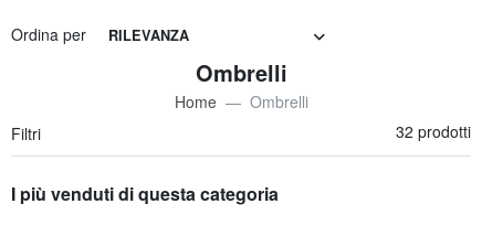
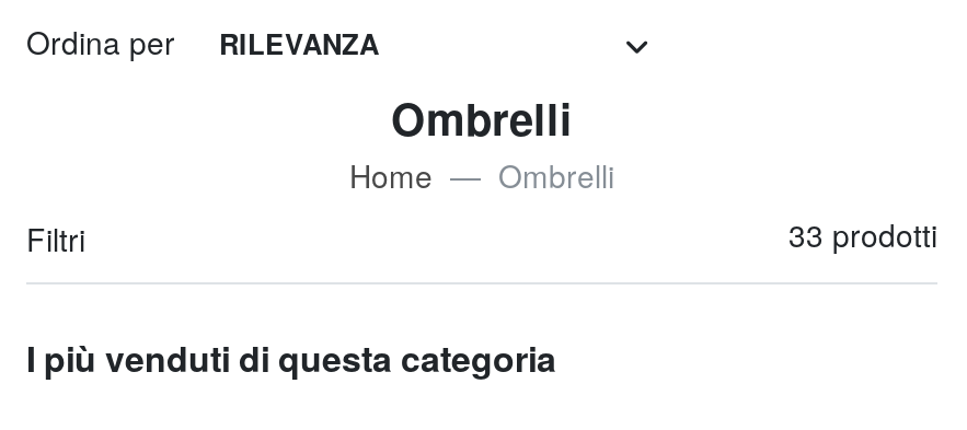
[396,120,471,142] 32 prodotti -> [788,211,937,255] 33 prodotti

